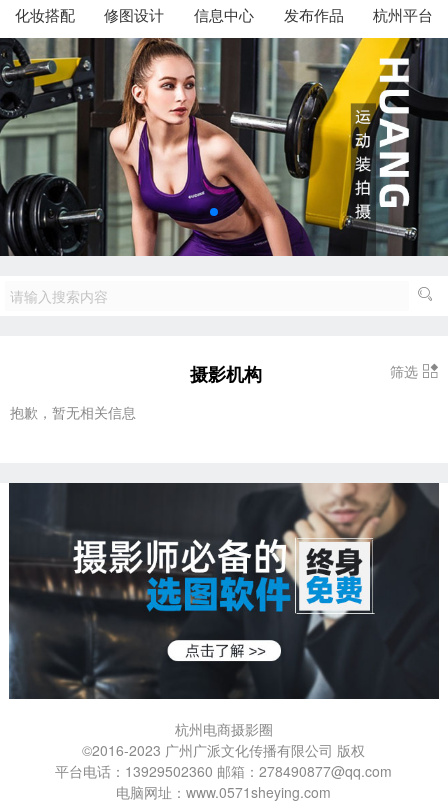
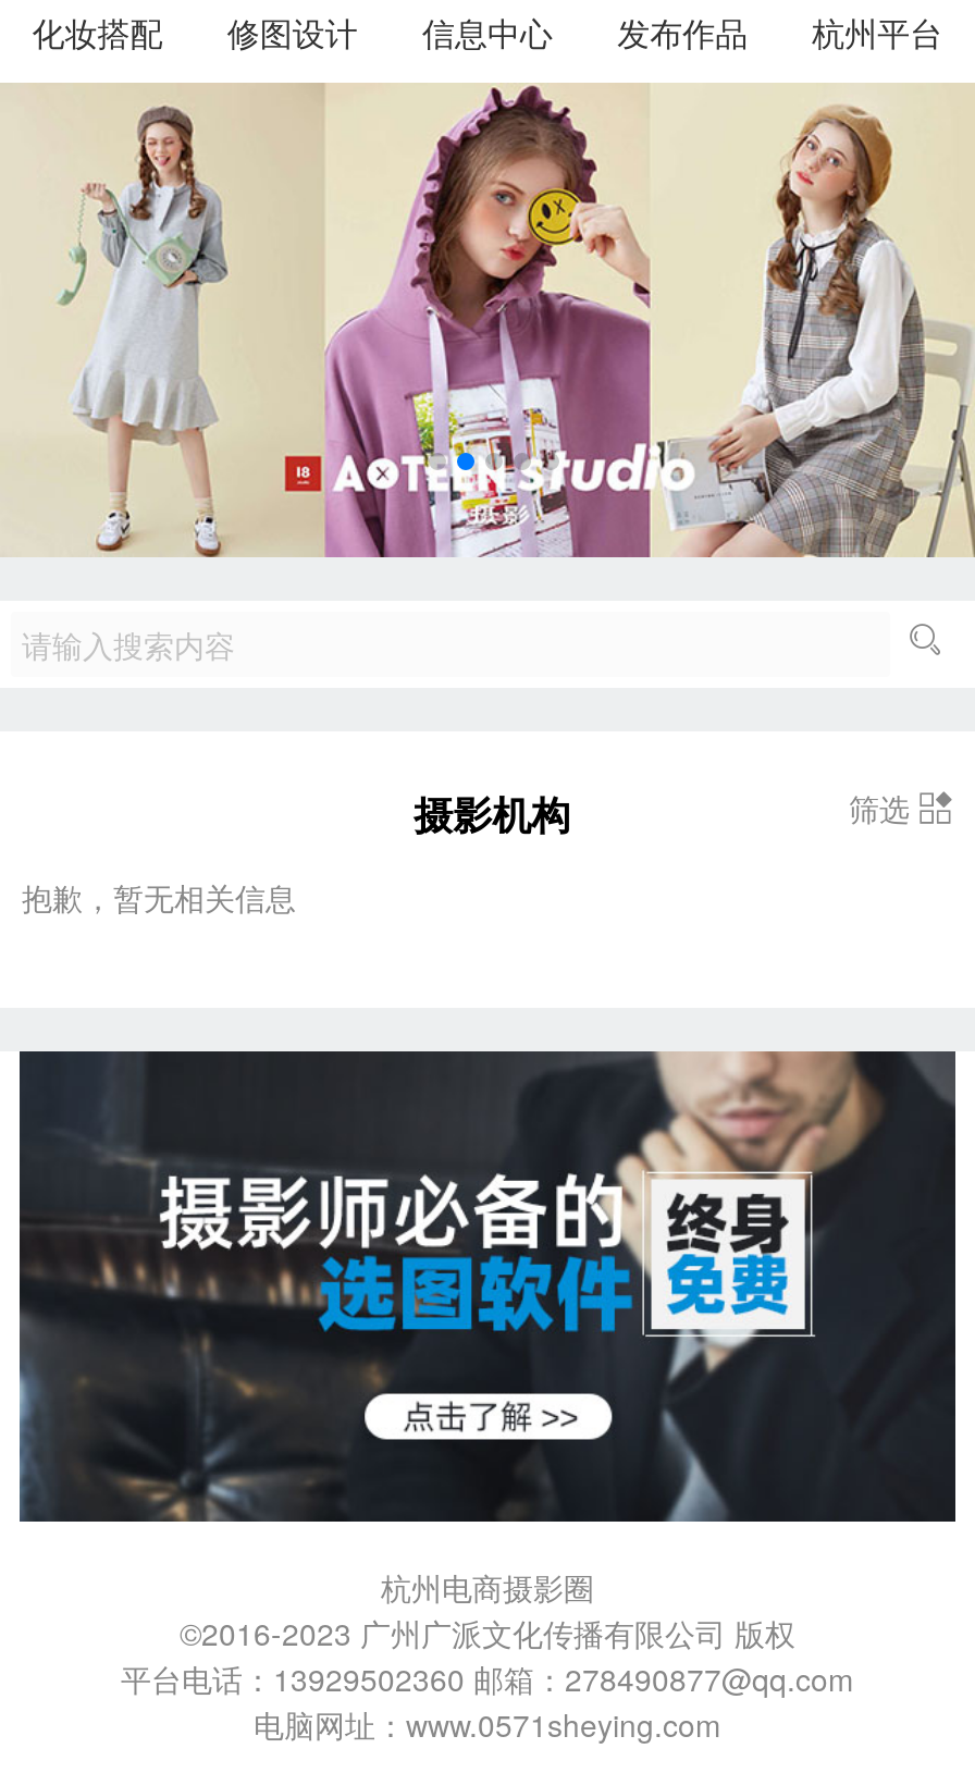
[3,37,445,257] [image] -> [7,83,968,559] [image]

